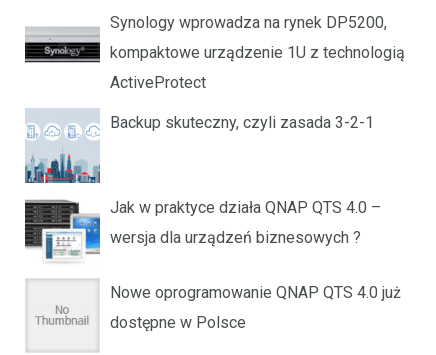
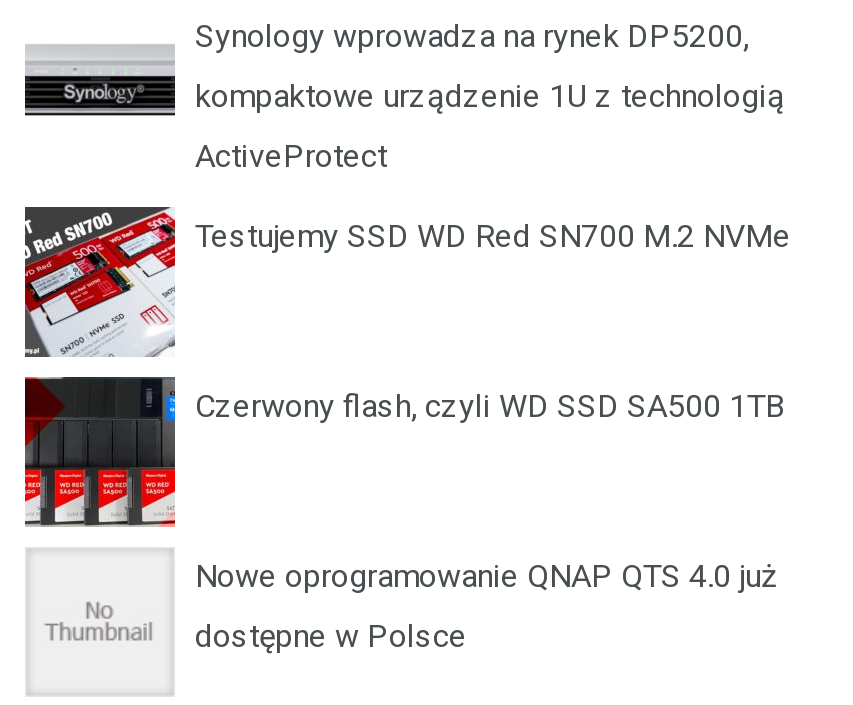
[24,107,374,184] [image] | Backup skuteczny, czyli zasada 3-2-1 -> [23,206,791,358] [image] | Testujemy SSD WD Red SN700 M.2 NVMe
[24,192,381,267] [image] | Jak w praktyce działa QNAP QTS 4.0 – | wersja dla urządzeń biznesowych ? -> [23,374,785,528] [image] | Czerwony flash, czyli WD SSD SA500 1TB

